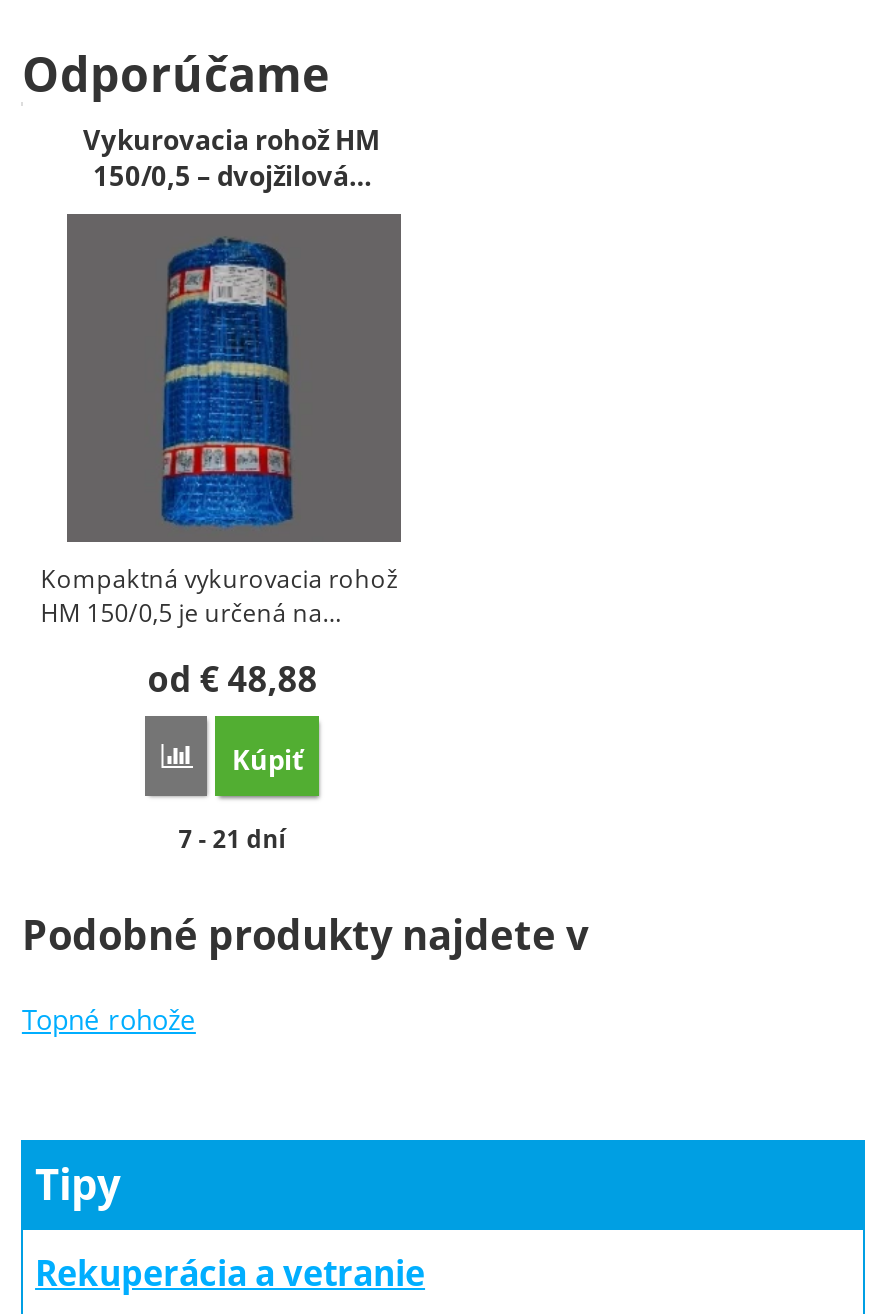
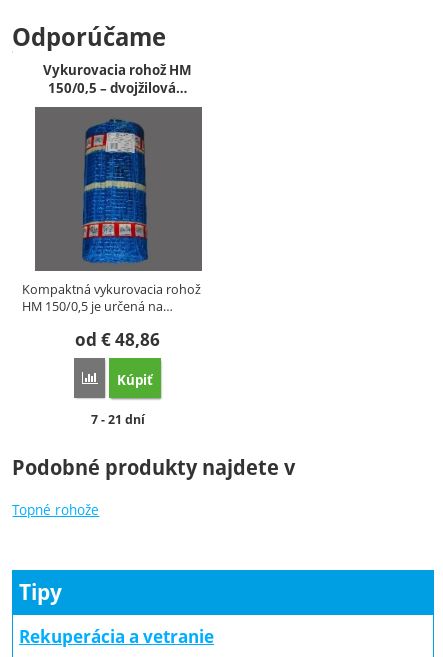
[147,657,317,703] od €48,88 -> [75,328,160,351] od €48,86

